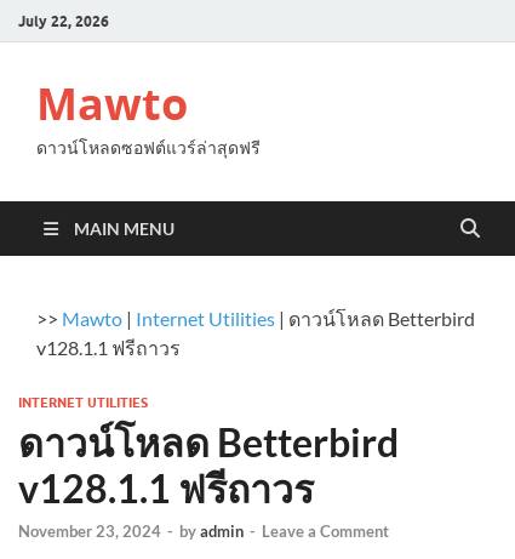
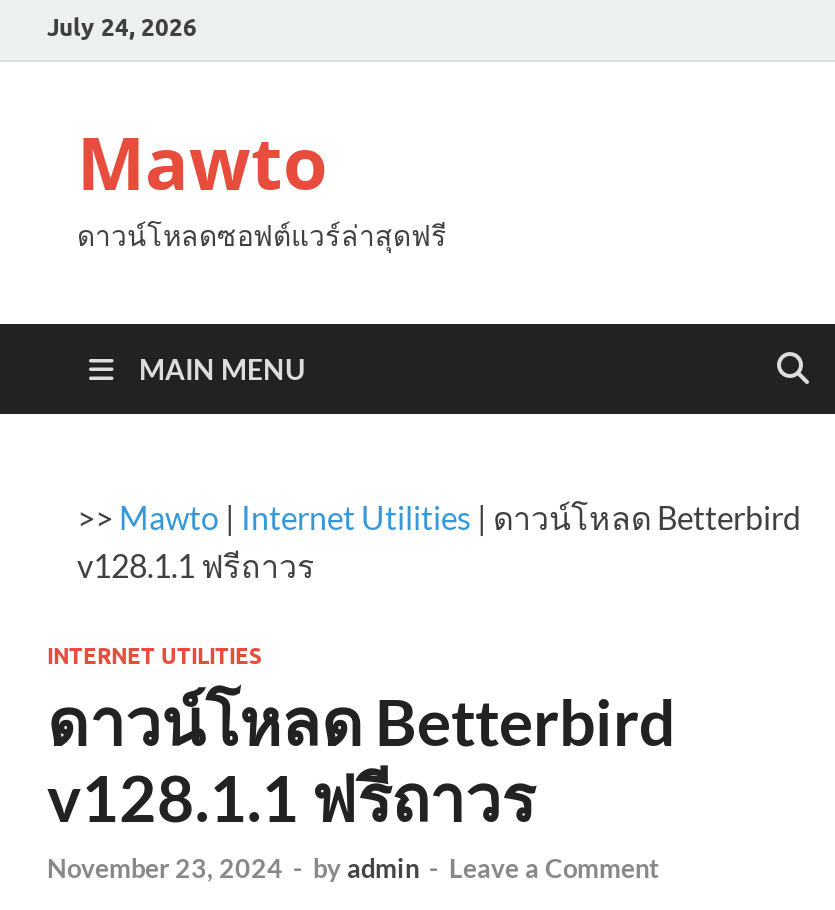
[18,12,109,30] July 22, 2026 -> [47,11,197,41] July 24, 2026

